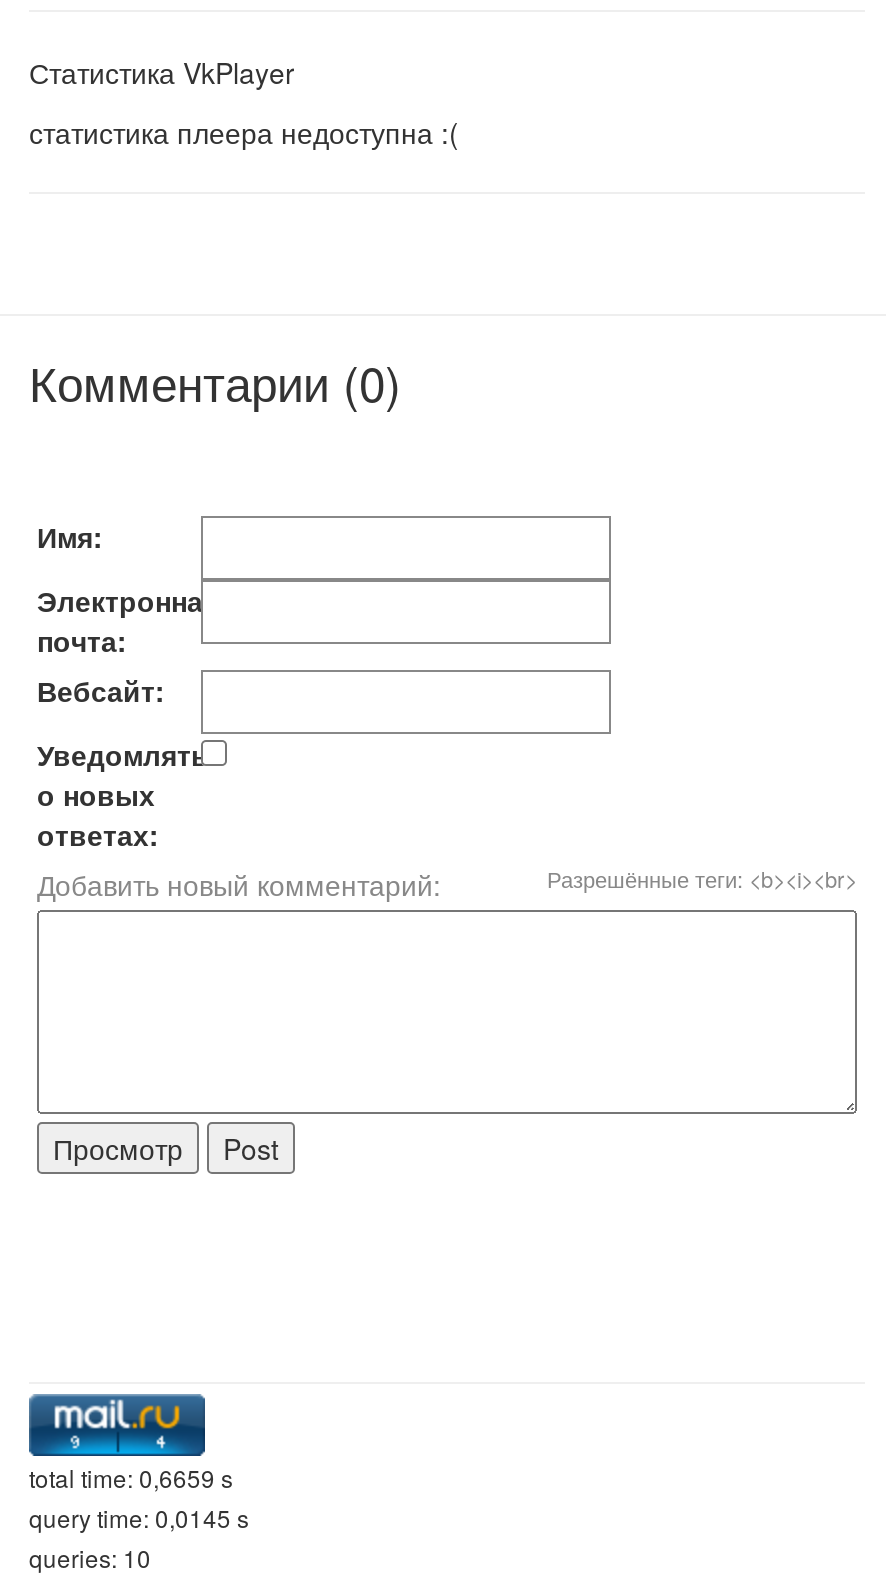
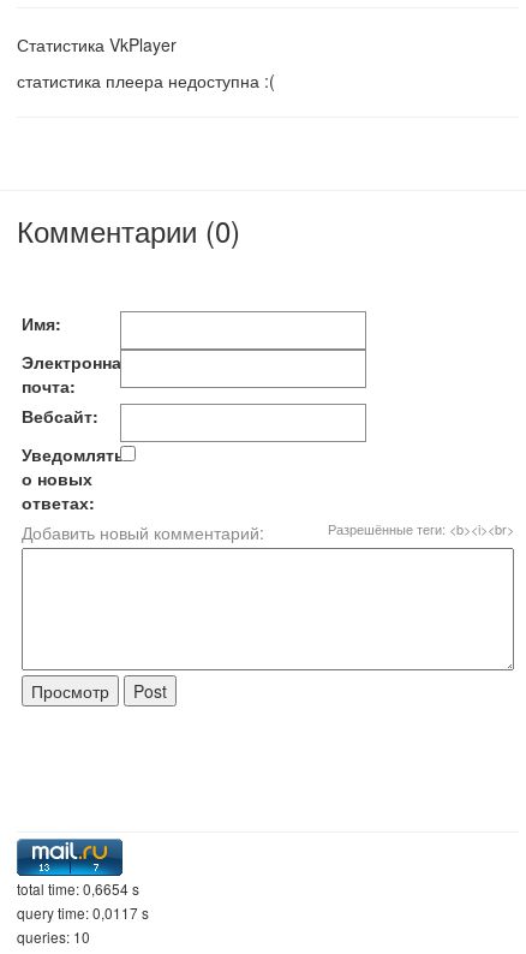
[29,1460,233,1494] total time: 0,6659 s -> [17,878,139,898] total time: 0,6654 s
[29,1500,249,1534] query time: 0,0145 s -> [17,902,149,923] query time: 0,0117 s

